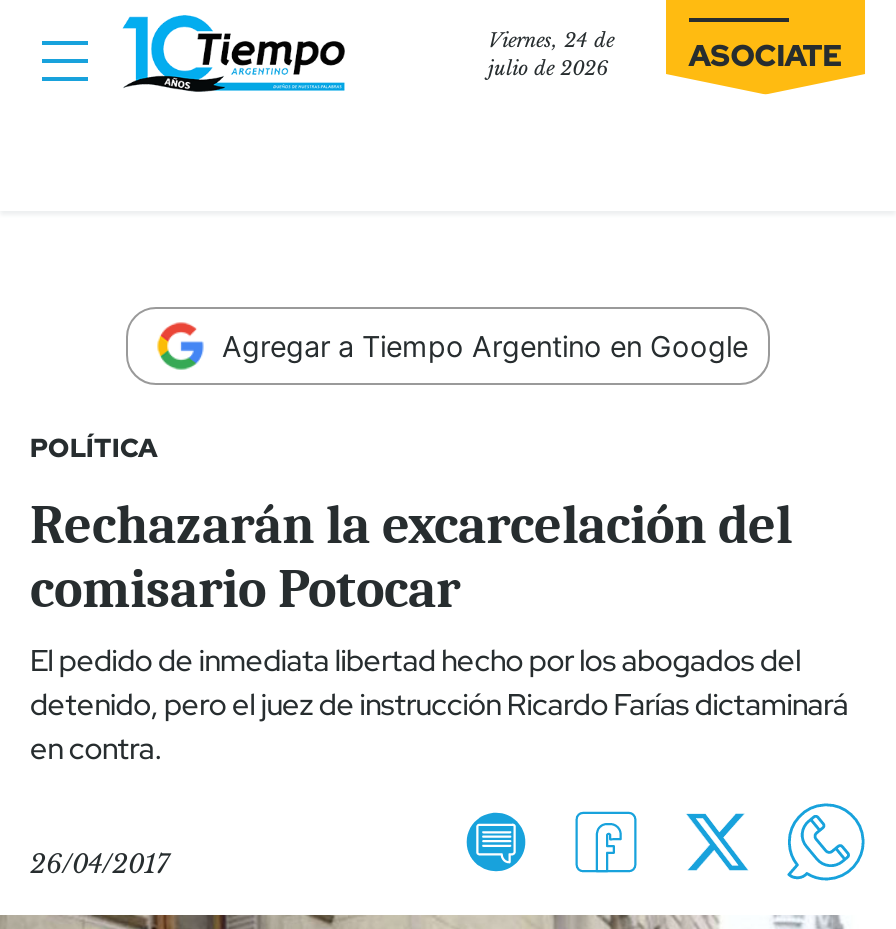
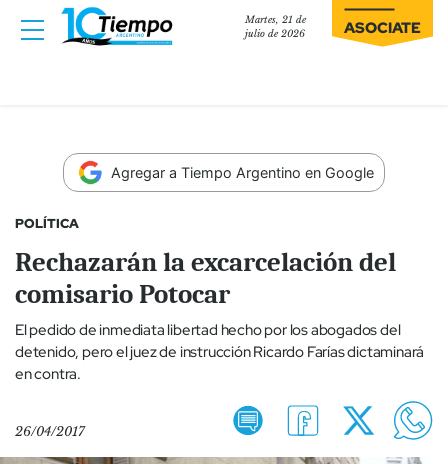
[488,29,614,53] Viernes, 24 de -> [245,14,306,26] Martes, 21 de

